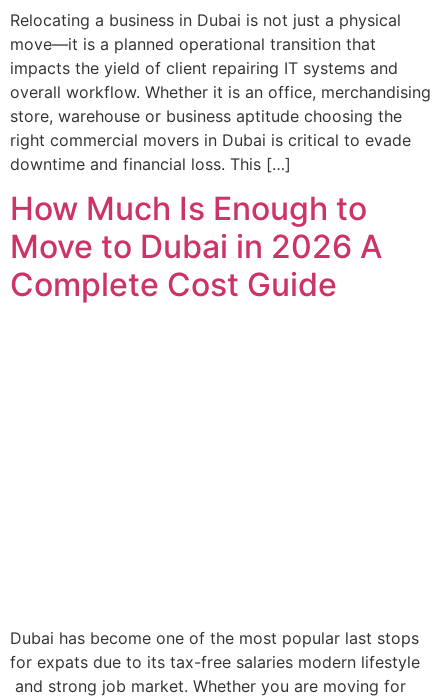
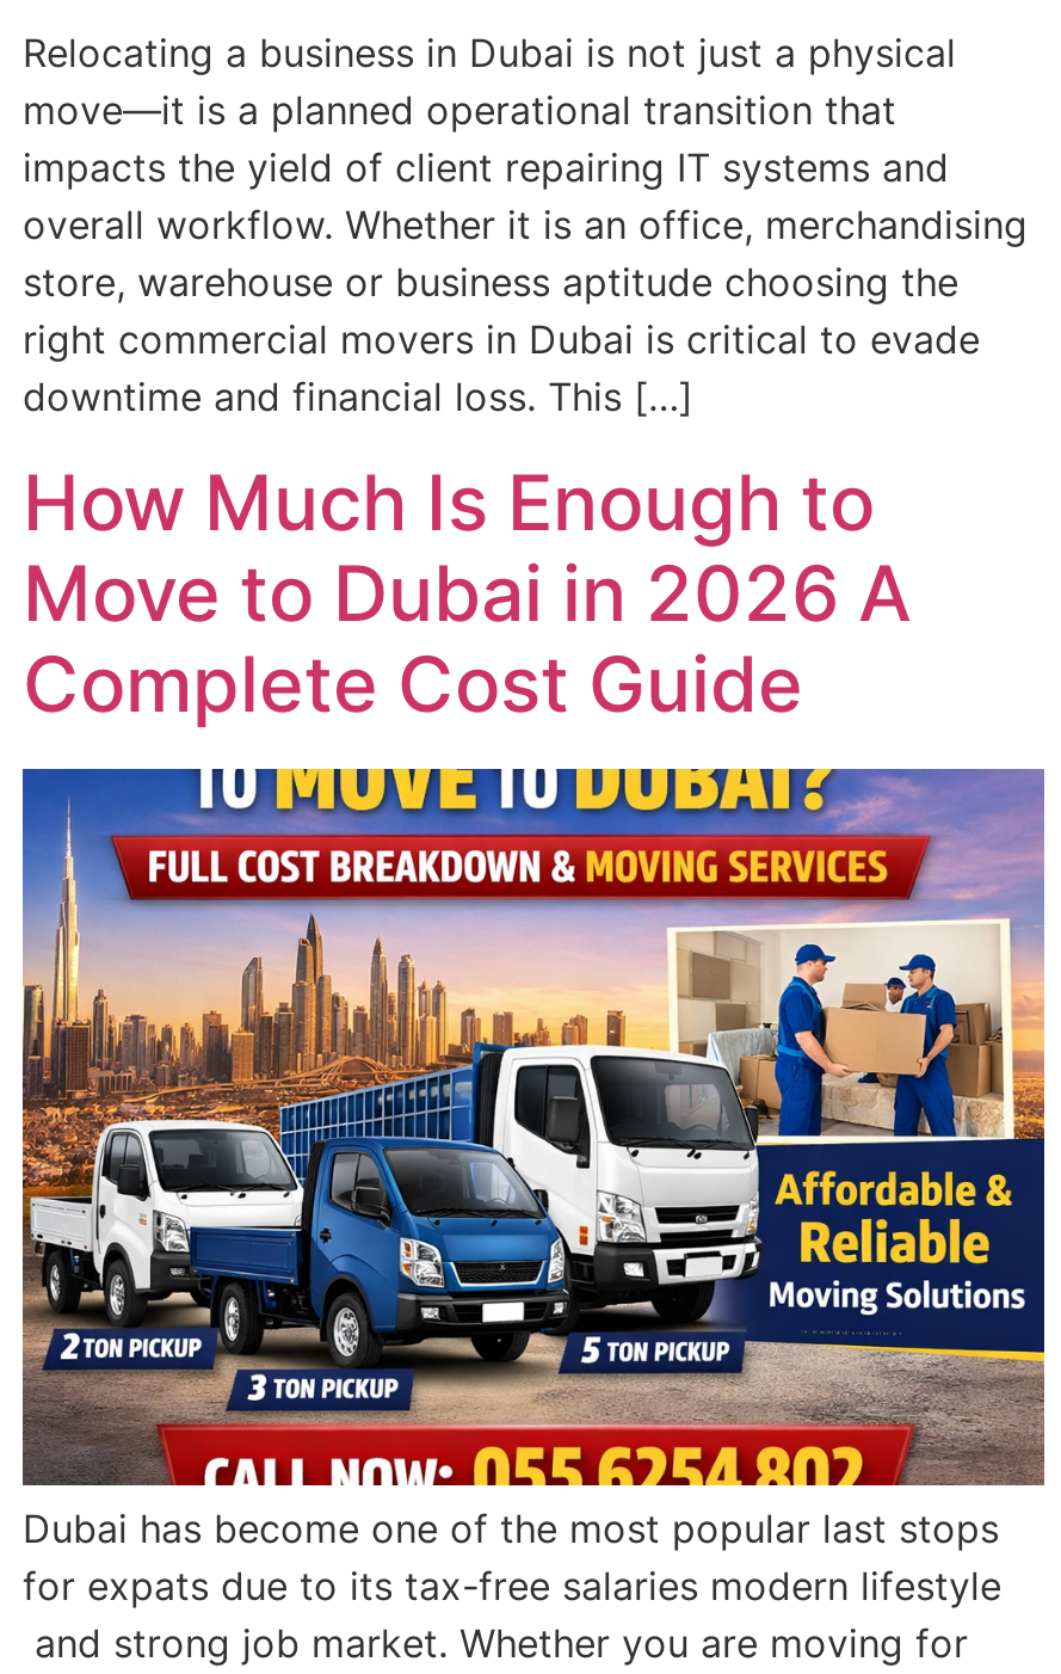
none -> [20,767,1047,1488] [image]

